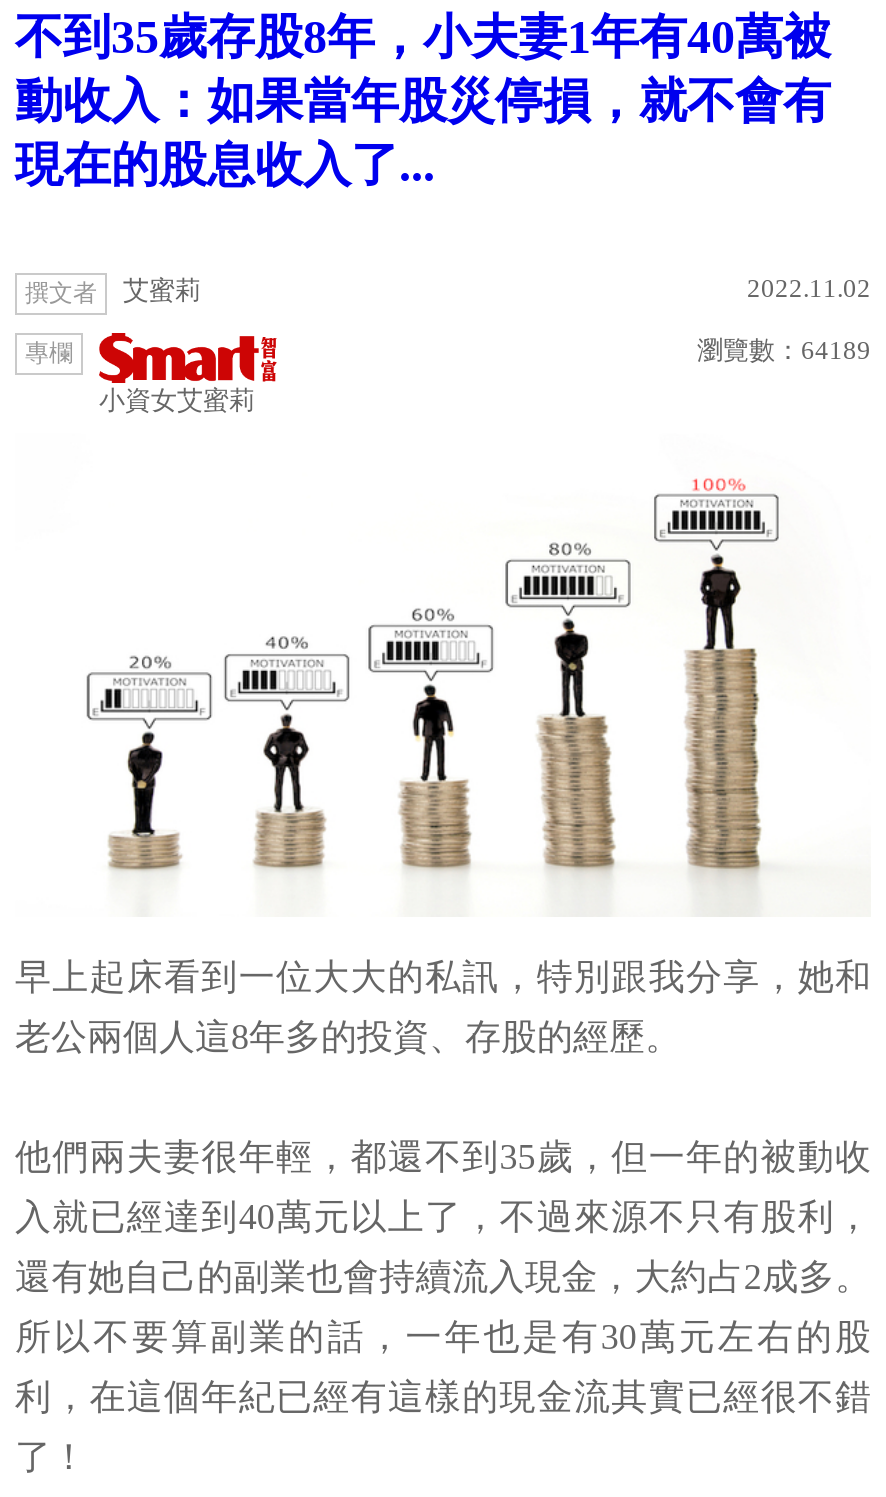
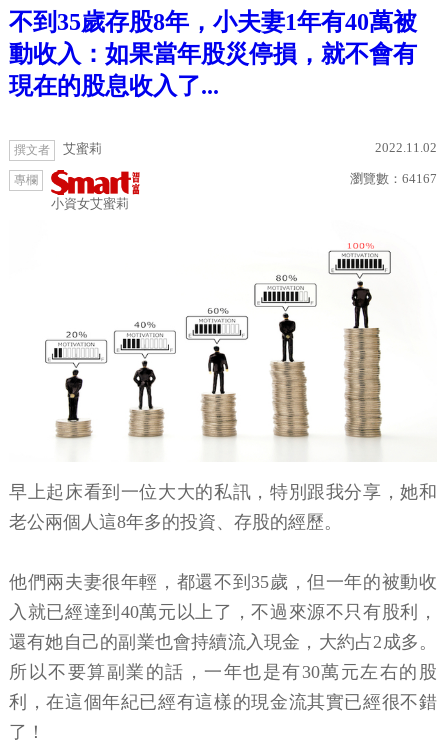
[697,335,871,365] 瀏覽數：64189 -> [350,171,437,186] 瀏覽數：64167

